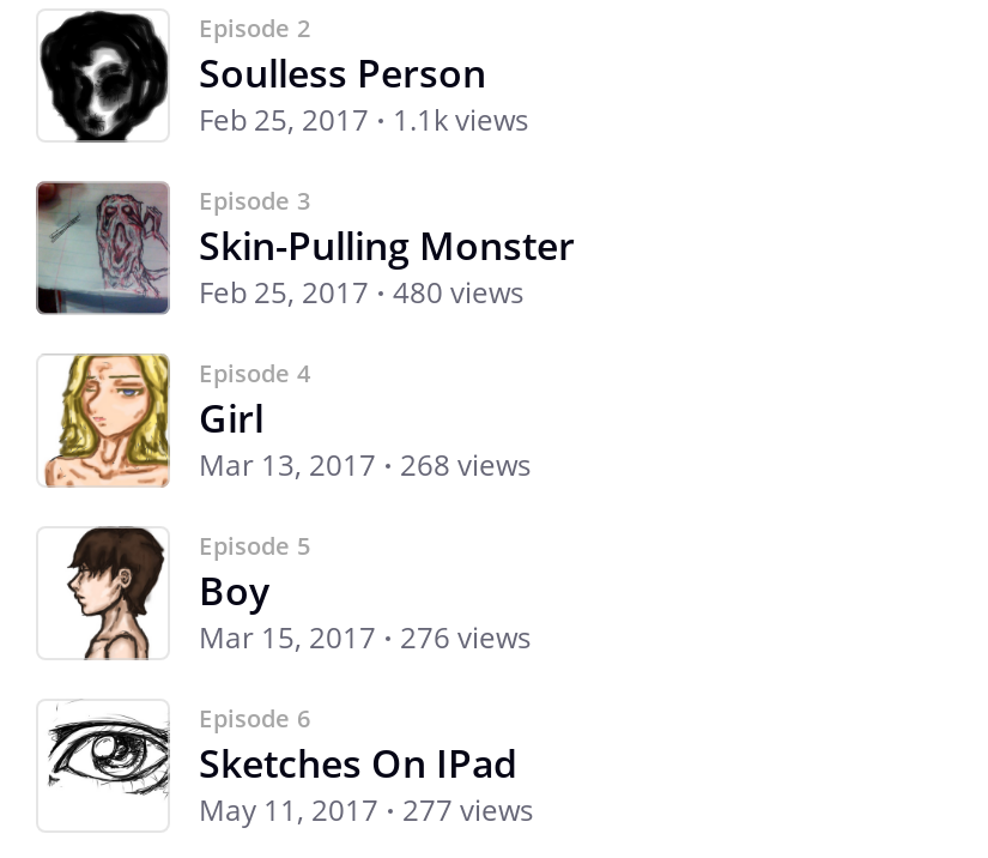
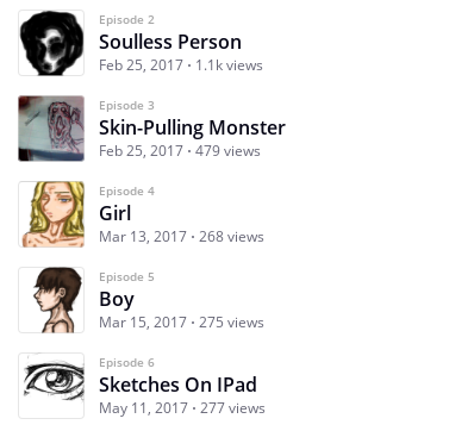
[199,273,525,313] Feb 25, 2017 480 views -> [99,141,261,161] Feb 25, 2017 479 views
[199,618,532,659] Mar 15, 2017 276 views -> [99,312,264,333] Mar 15, 2017 275 views

